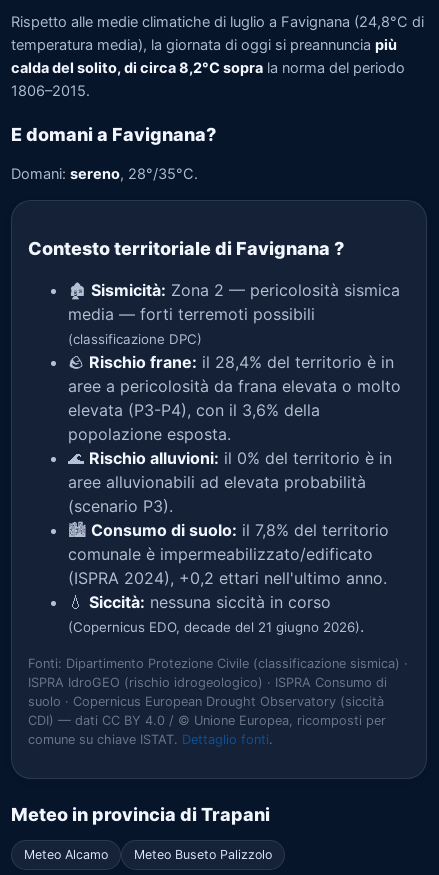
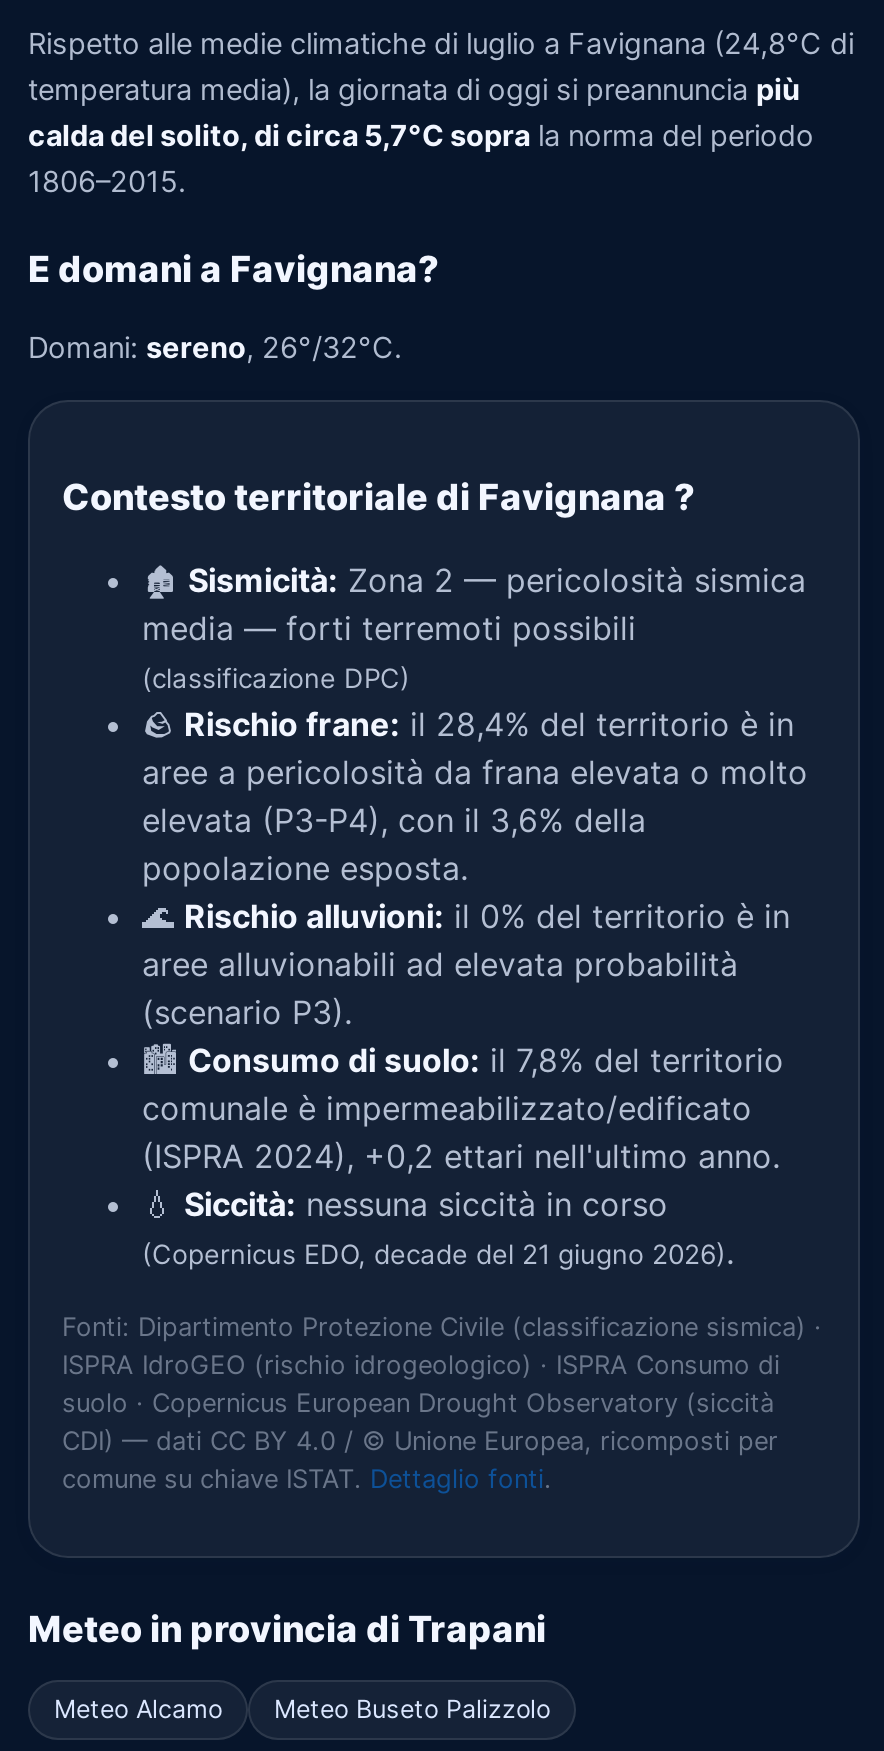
[11,59,405,77] calda del solito, di circa 8,2°C sopra la norma del periodo -> [28,118,814,154] calda del solito, di circa 5,7°C sopra la norma del periodo
[11,164,198,182] Domani: sereno, 28°/35°C. -> [28,329,402,365] Domani: sereno, 26°/32°C.

